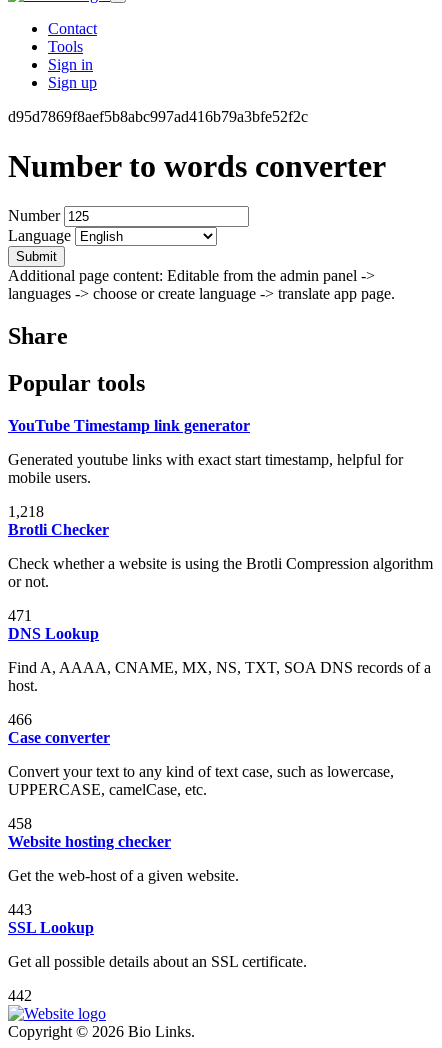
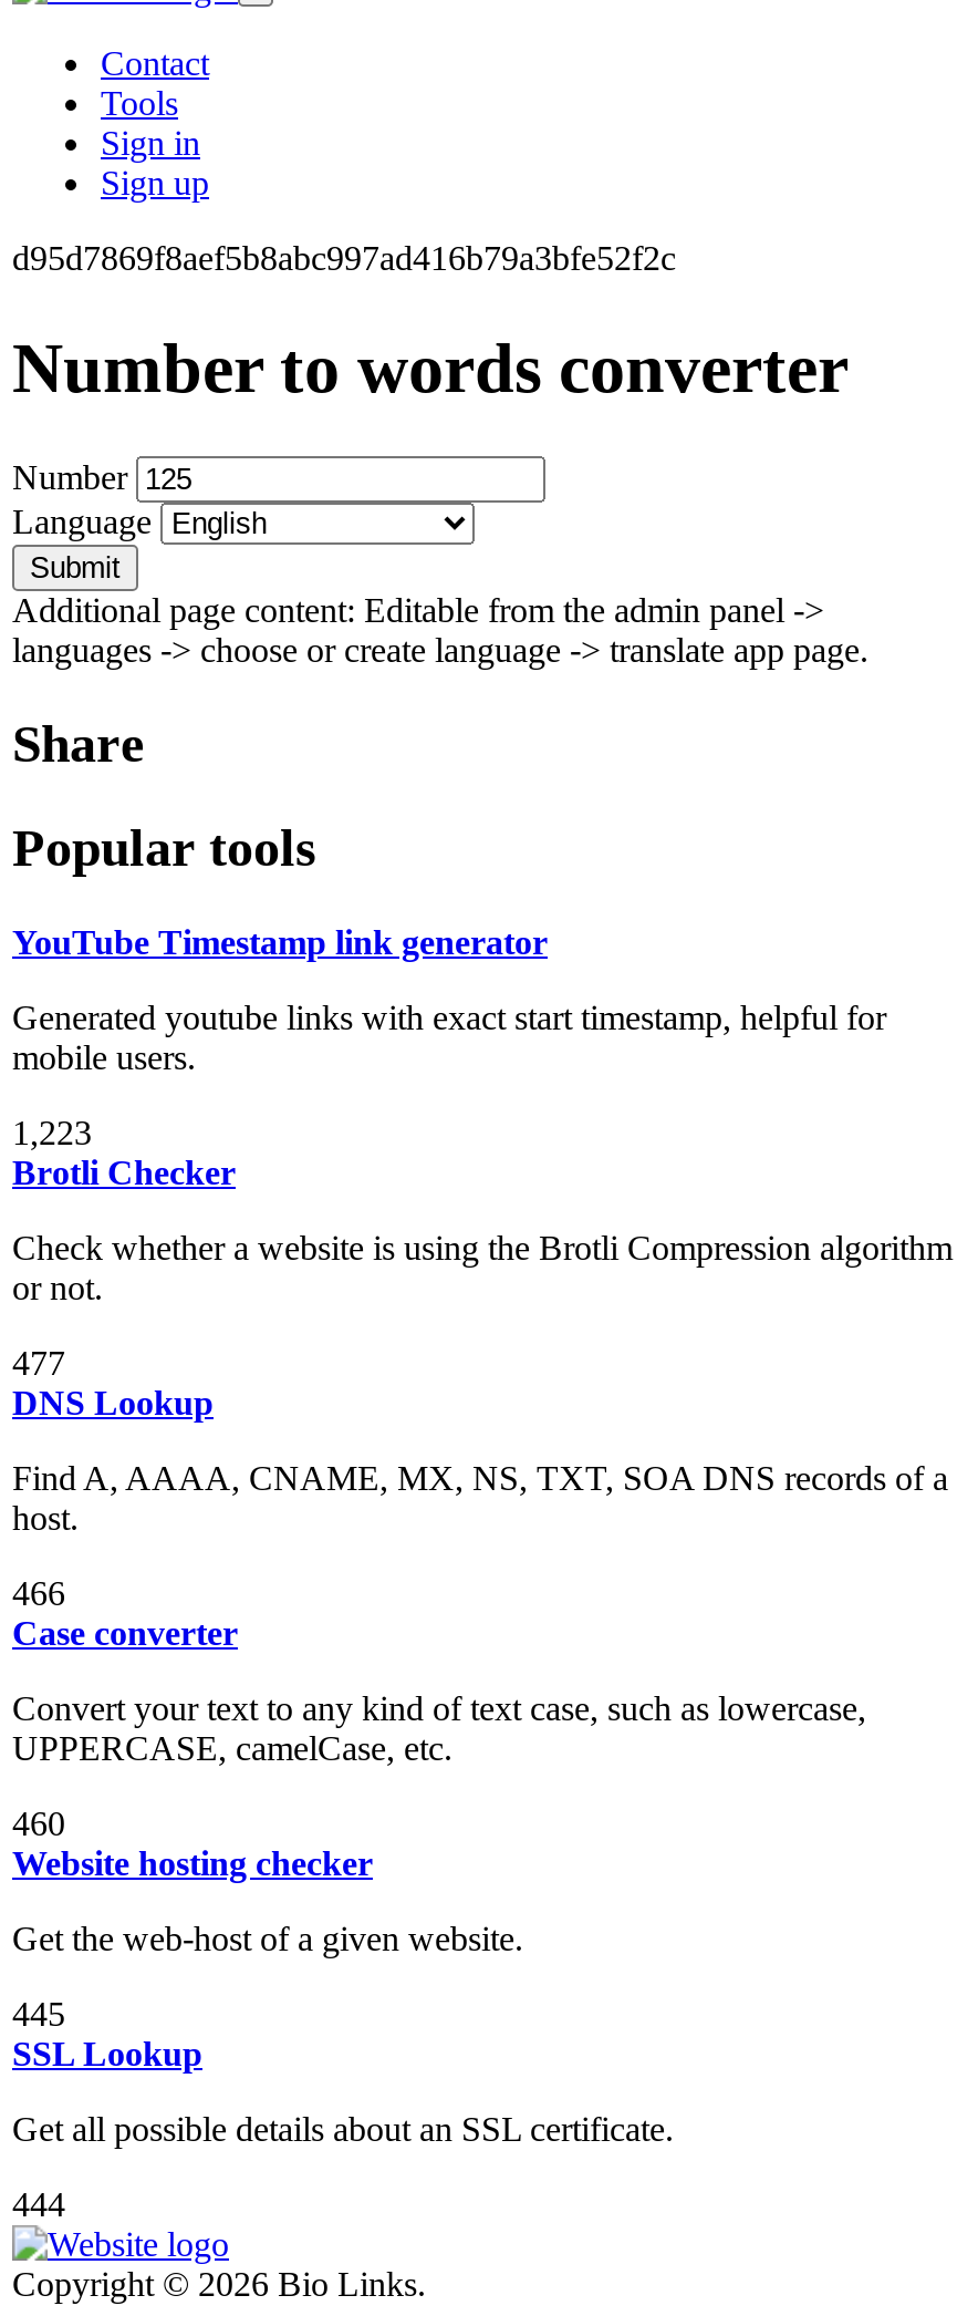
[8,503,44,520] 1,218 -> [12,1113,92,1151] 1,223
[8,607,32,624] 471 -> [12,1344,65,1381] 477
[8,815,32,832] 458 -> [12,1804,65,1842] 460
[8,901,32,918] 443 -> [12,1995,65,2032] 445
[8,987,32,1004] 442 -> [12,2185,65,2223] 444

